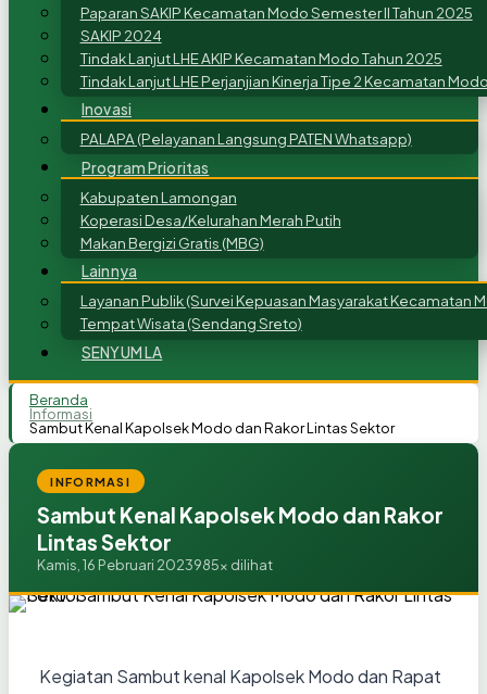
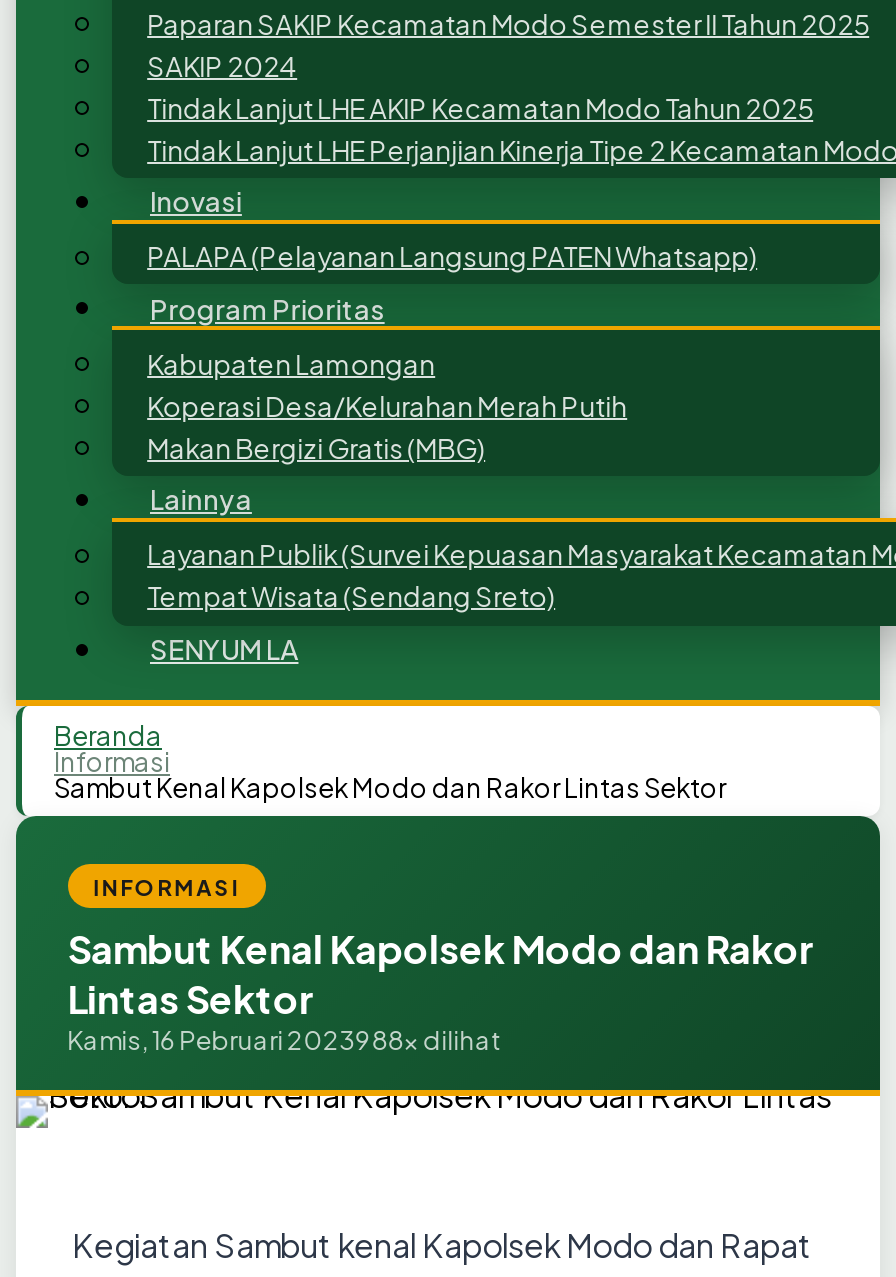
[37,556,272,573] Kamis, 16 Pebruari 2023985x dilihat -> [67,1024,501,1056] Kamis, 16 Pebruari 2023988x dilihat

